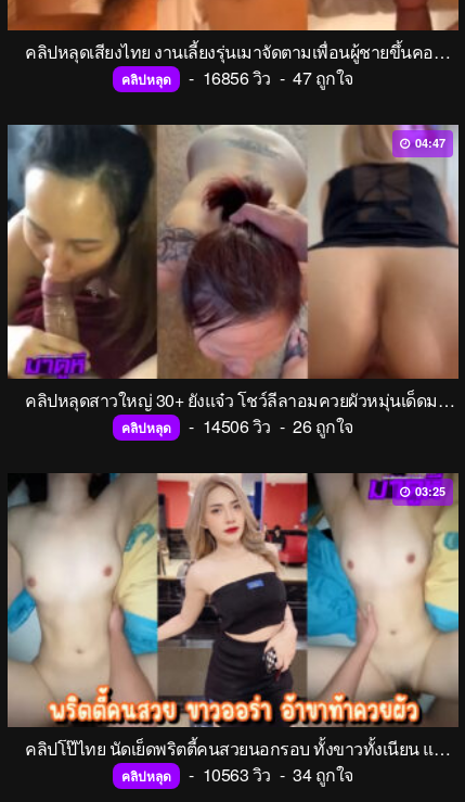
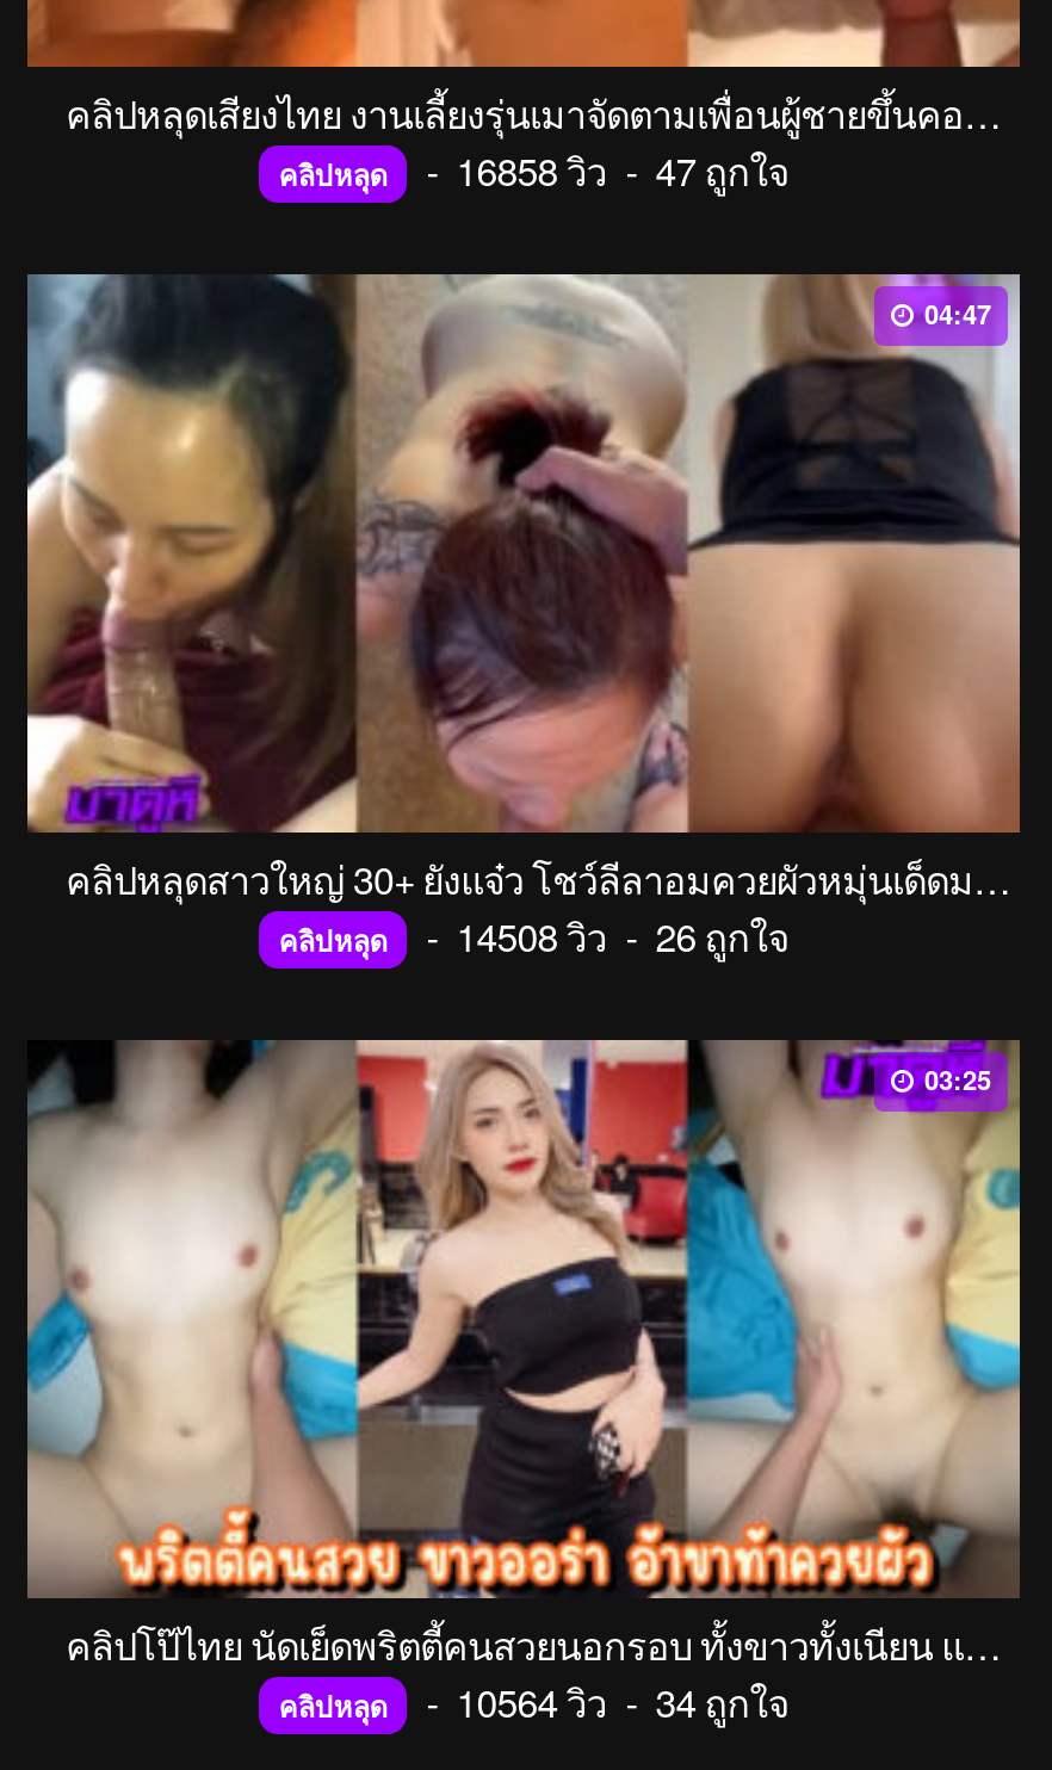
[189,65,353,90] - 16856 วิว - 47 ถูกใจ -> [426,144,788,198] - 16858 วิว - 47 ถูกใจ
[189,413,353,438] - 14506 วิว - 26 ถูกใจ -> [426,909,788,963] - 14508 วิว - 26 ถูกใจ
[189,762,353,786] - 10563 วิว - 34 ถูกใจ -> [426,1674,788,1729] - 10564 วิว - 34 ถูกใจ

